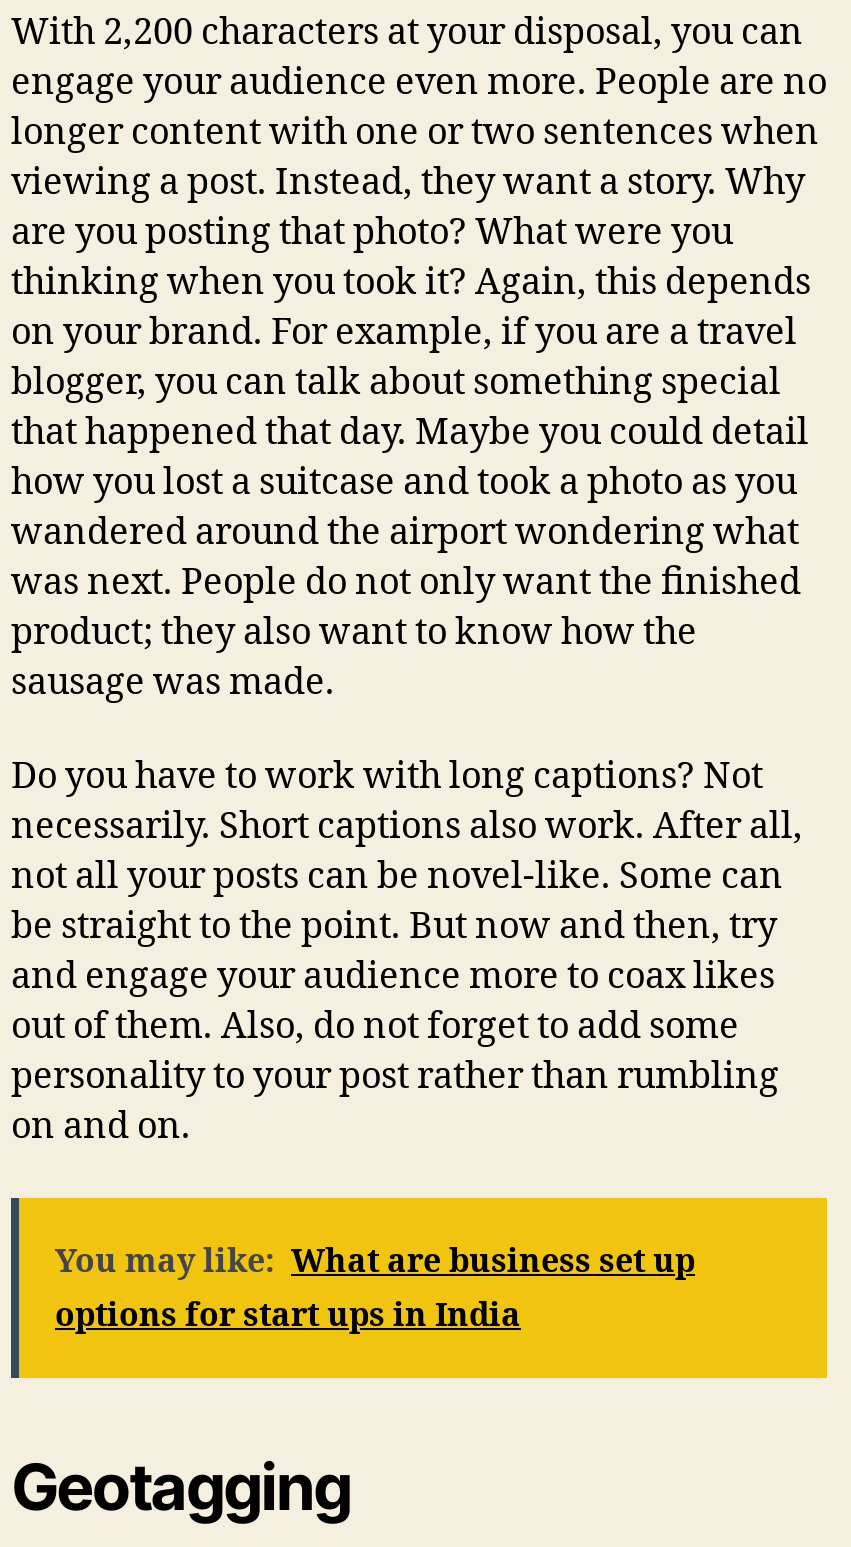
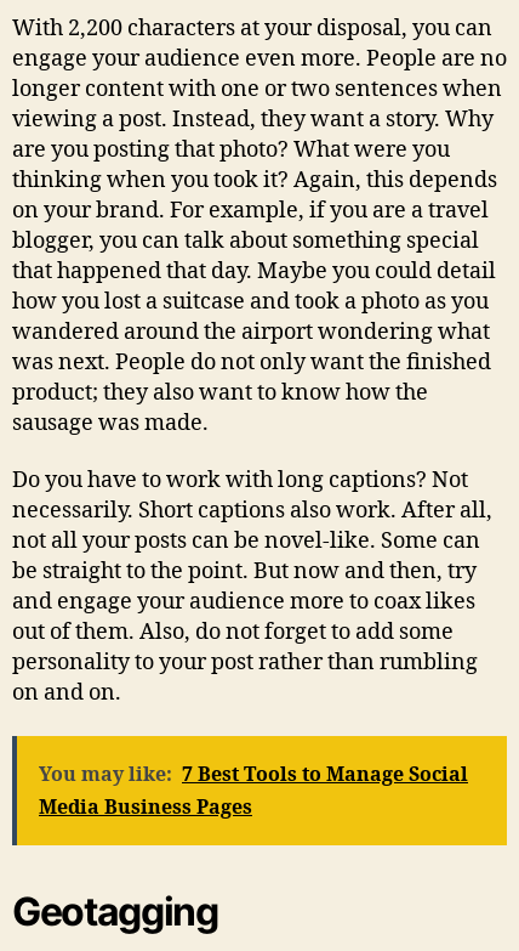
[55,1241,695,1335] You may like: What are business set up | options for start ups in India -> [39,762,468,819] You may like: 7 Best Tools to Manage Social | Media Business Pages

